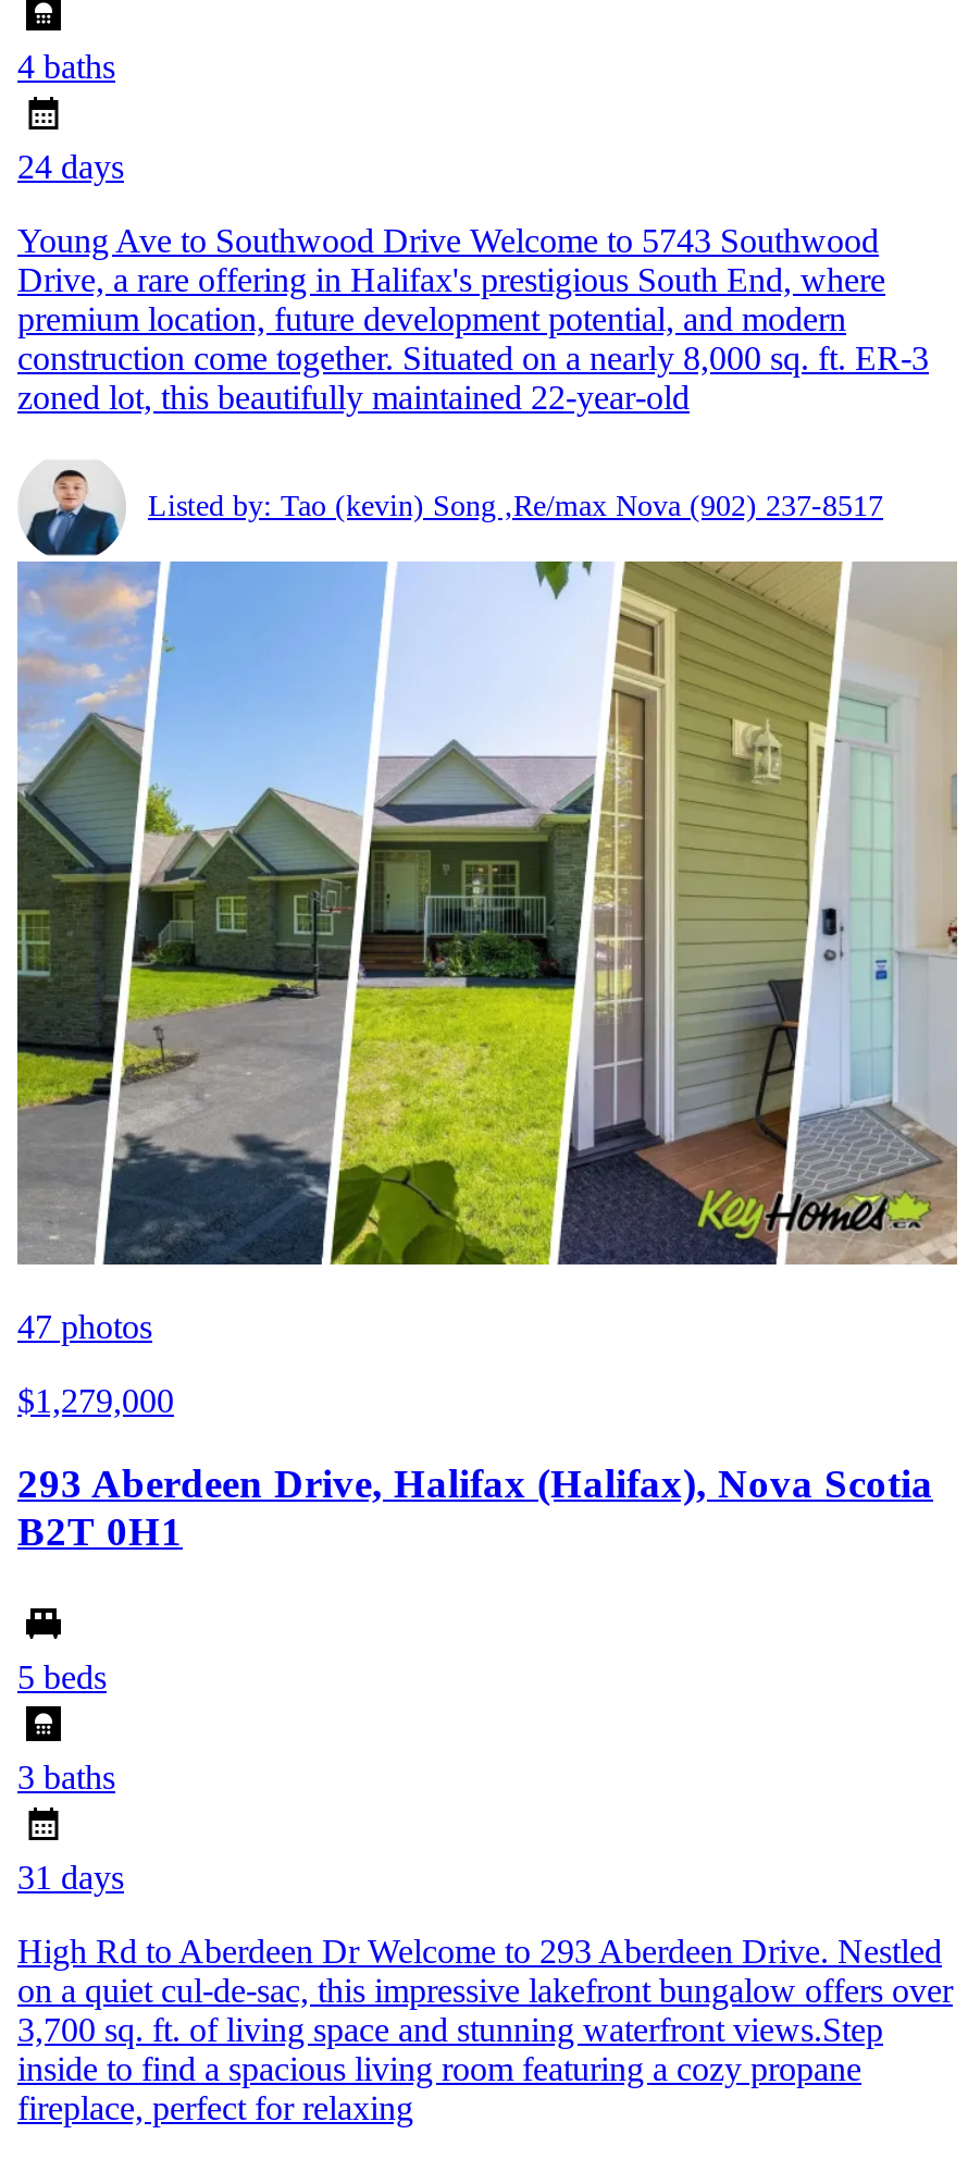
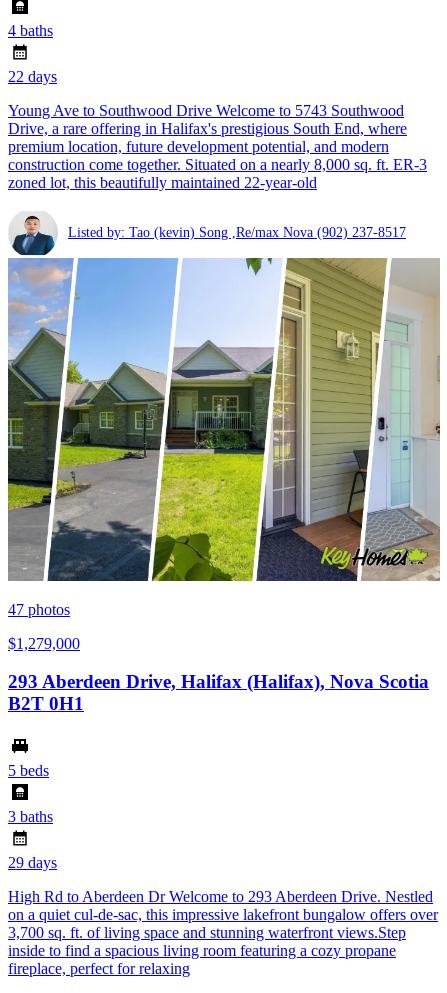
[17,147,124,184] 24 days -> [8,67,57,84] 22 days
[17,1859,124,1896] 31 days -> [8,854,57,871] 29 days

